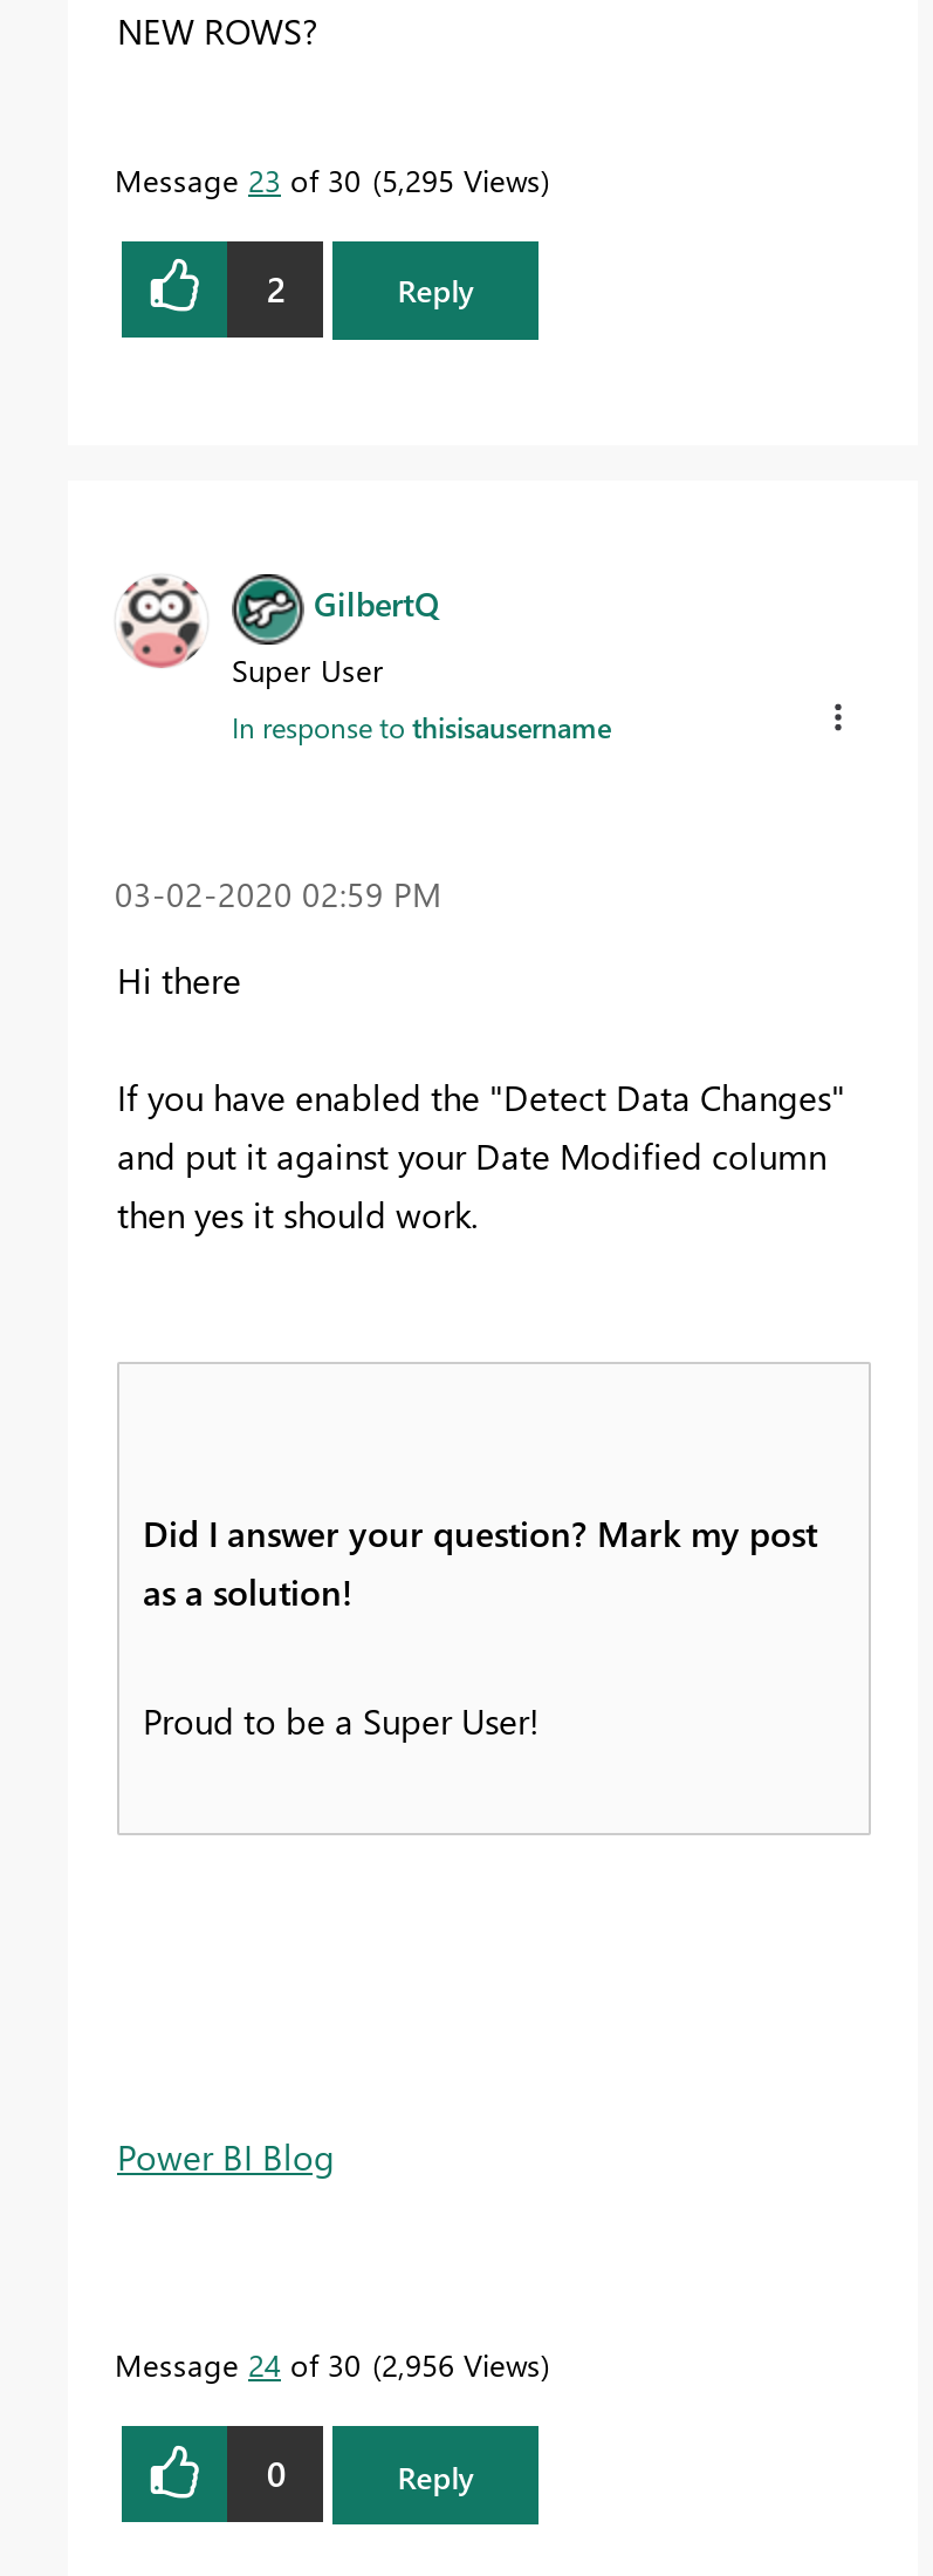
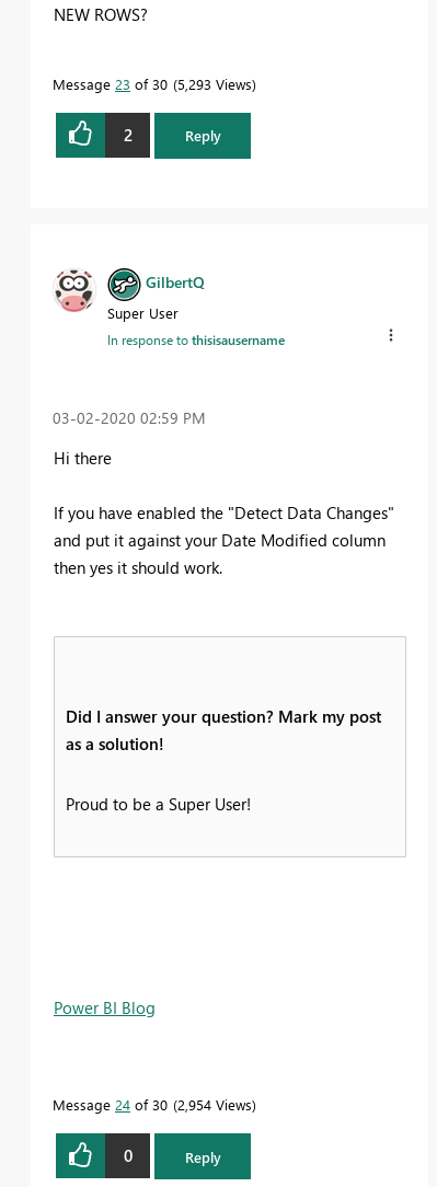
[115,158,541,198] Message 23 of 30 5,295 Views -> [53,74,252,93] Message 23 of 30 5,293 Views
[115,2344,541,2384] Message 24 of 30 2,956 Views -> [53,1095,252,1114] Message 24 of 30 2,954 Views

